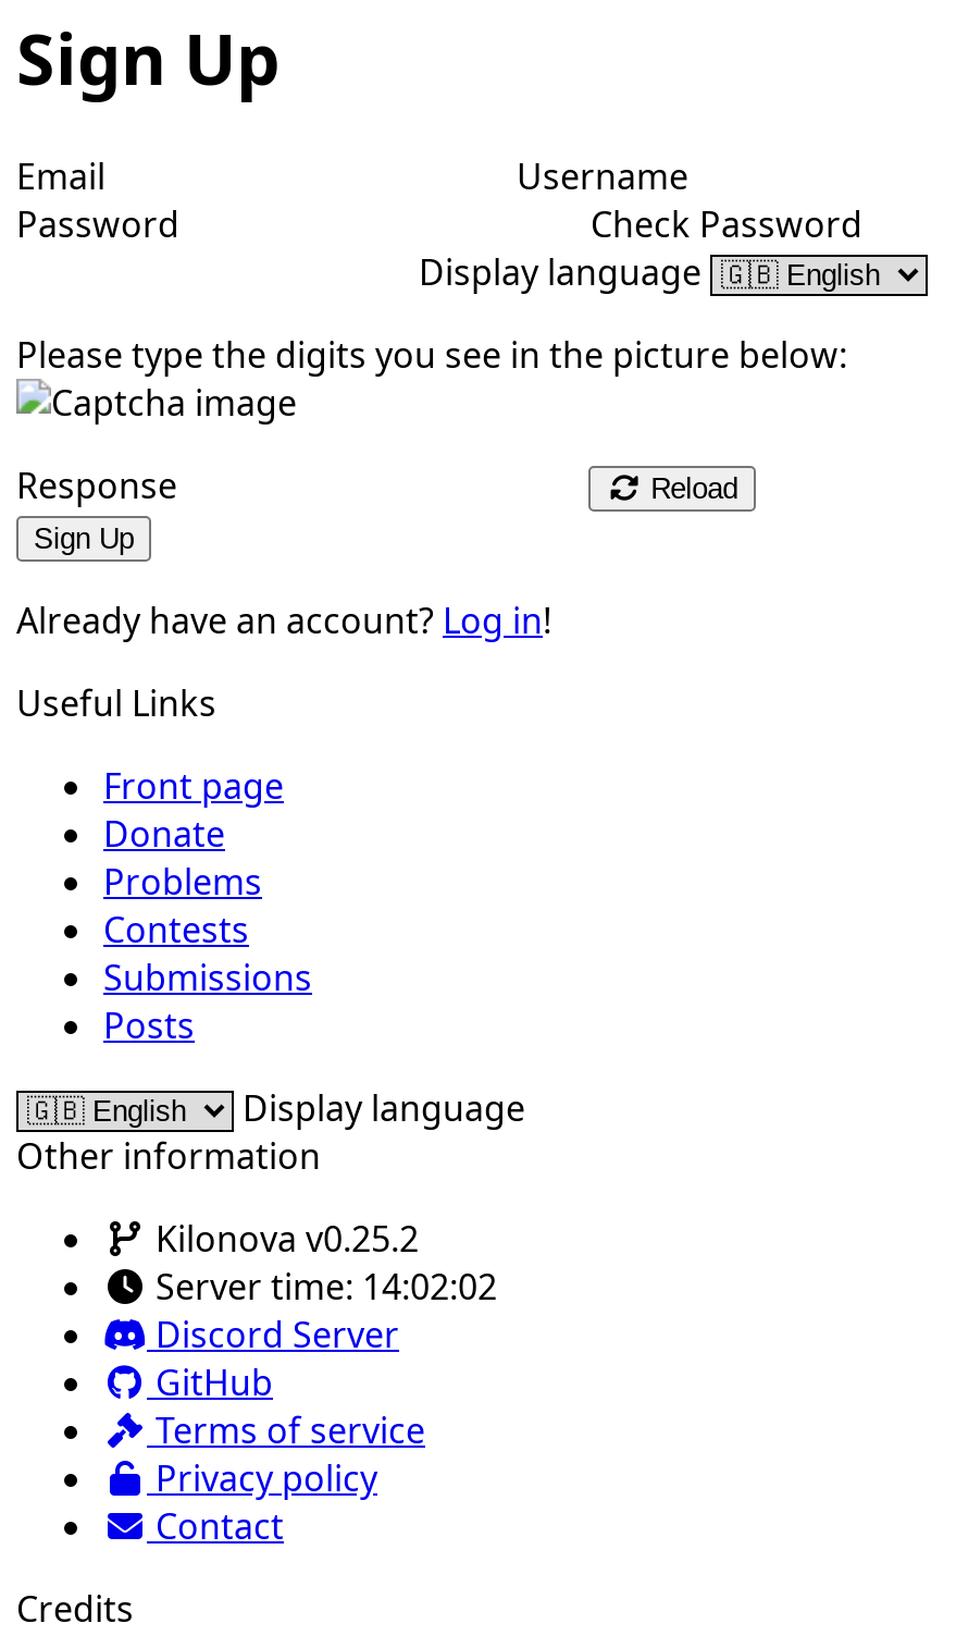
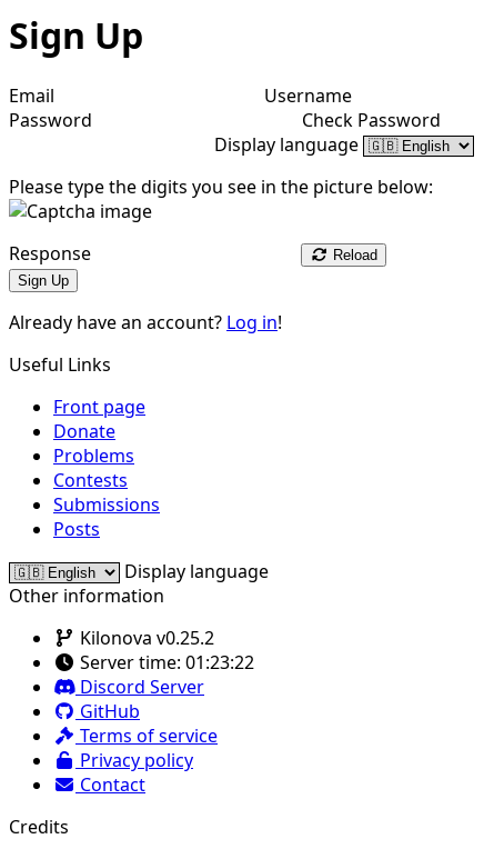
[147,1262,497,1310] Server time: 14:02:02 -> [75,650,254,674] Server time: 01:23:22

